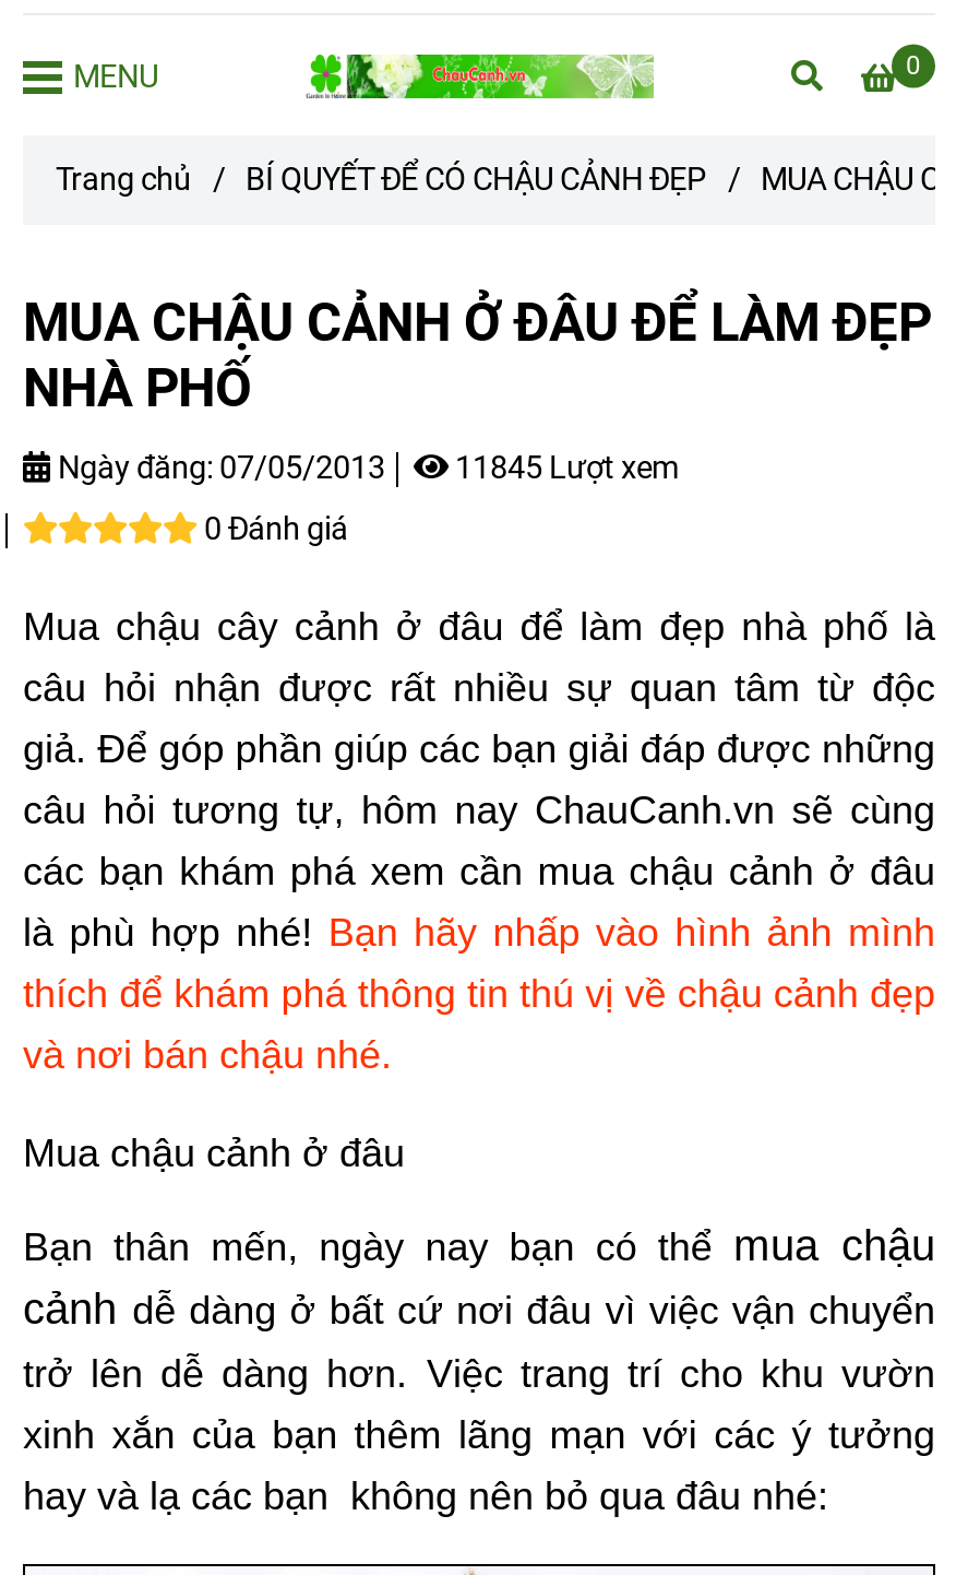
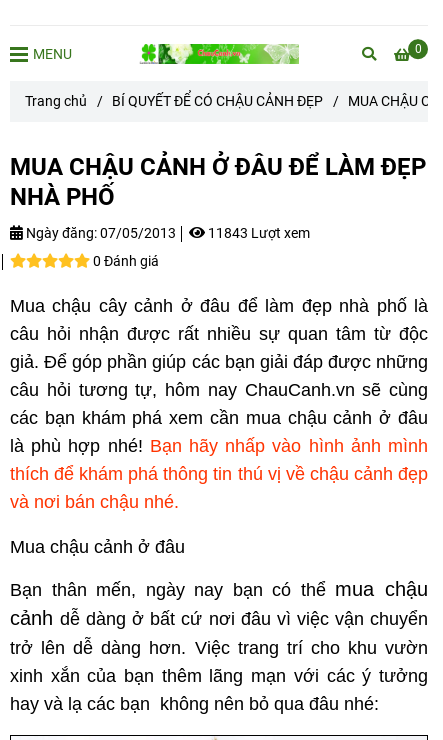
[51,450,678,487] Ngày đăng: 07/05/2013 11845 Lượt xem -> [23,225,310,242] Ngày đăng: 07/05/2013 11843 Lượt xem

